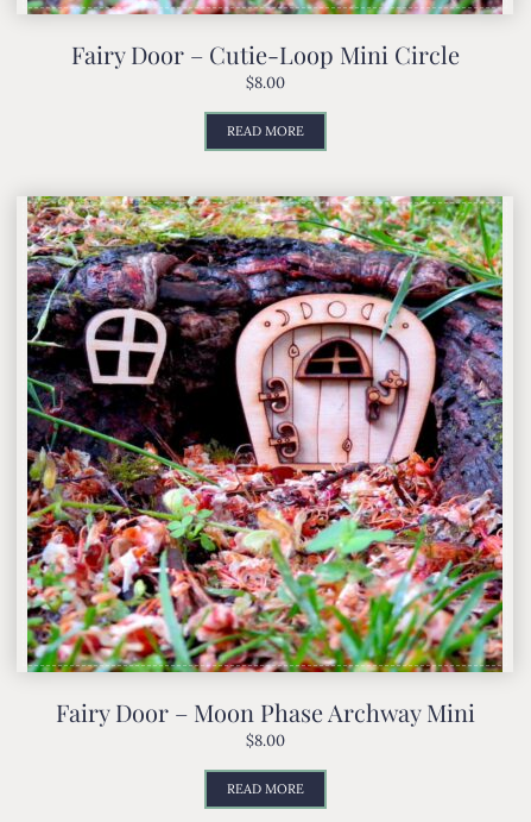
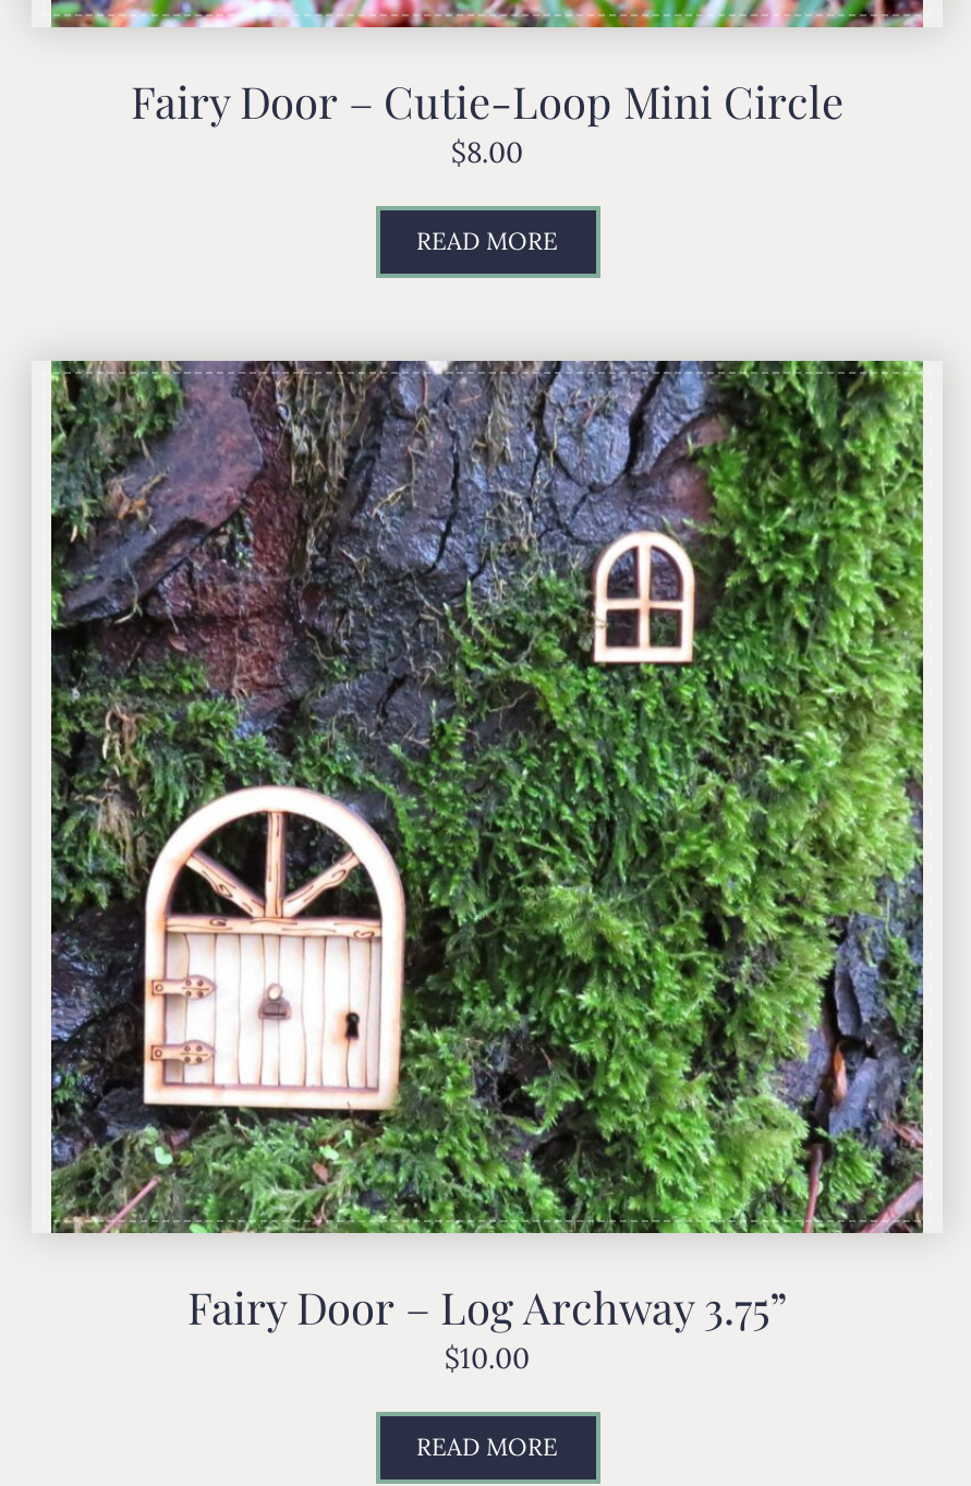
[26,195,504,751] [image] | Fairy Door – Moon Phase Archway Mini | $8.00 -> [49,358,925,1376] [image] | Fairy Door – Log Archway 3.75” | $10.00

